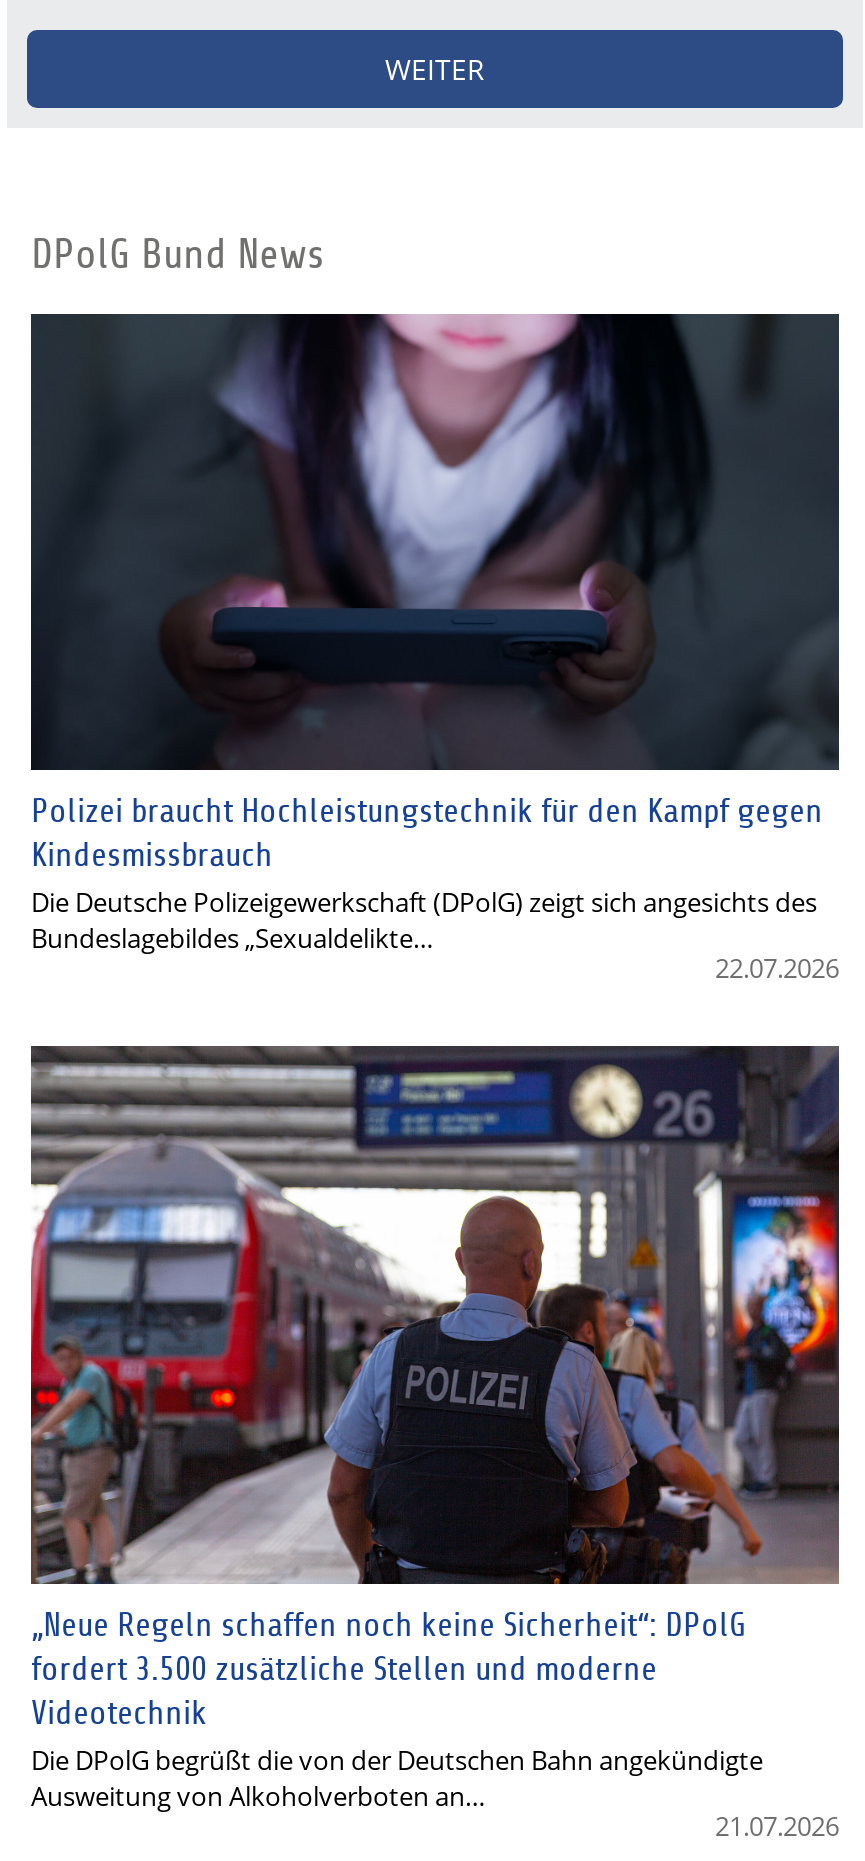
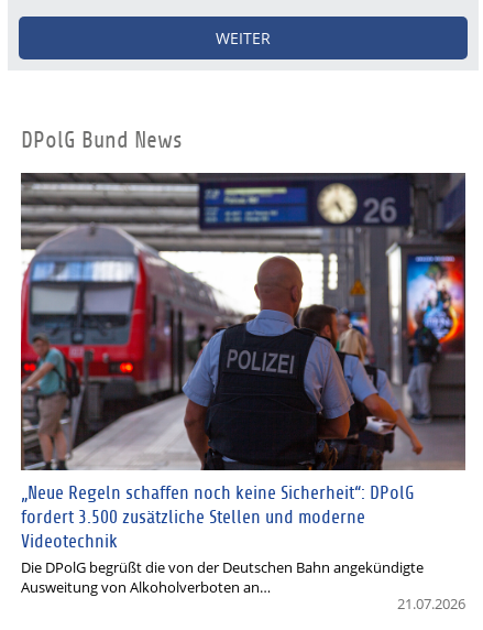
[29,312,839,985] [image] | Polizei braucht Hochleistungstechnik für den Kampf gegen | Kindesmissbrauch | Die Deutsche Polizeigewerkschaft (DPolG) zeigt sich angesichts des | Bundeslagebildes „Sexualdelikte… | 22.07.2026 -> none

